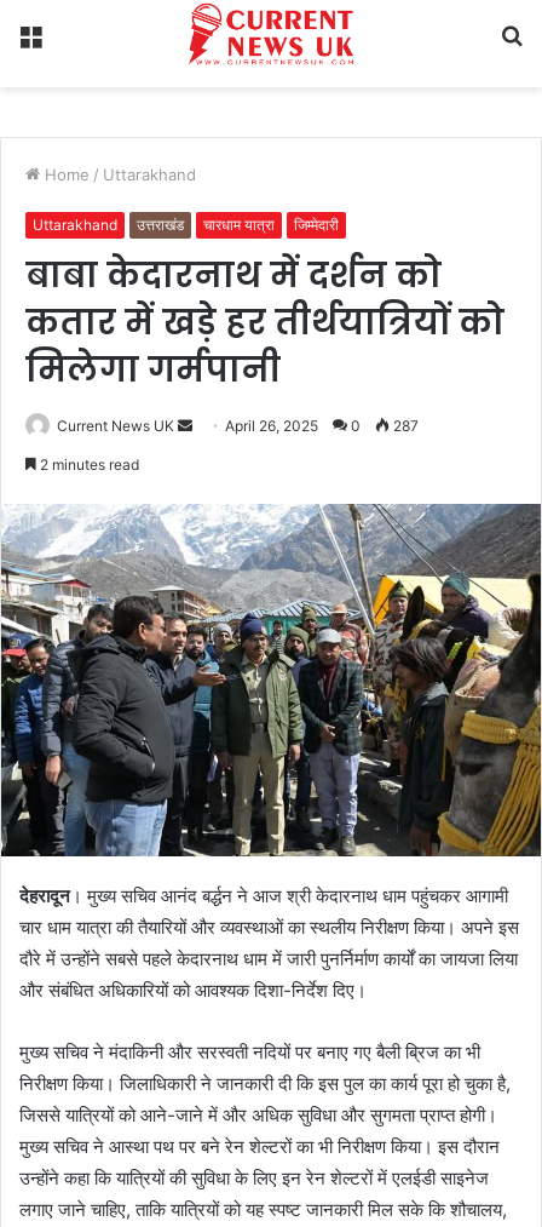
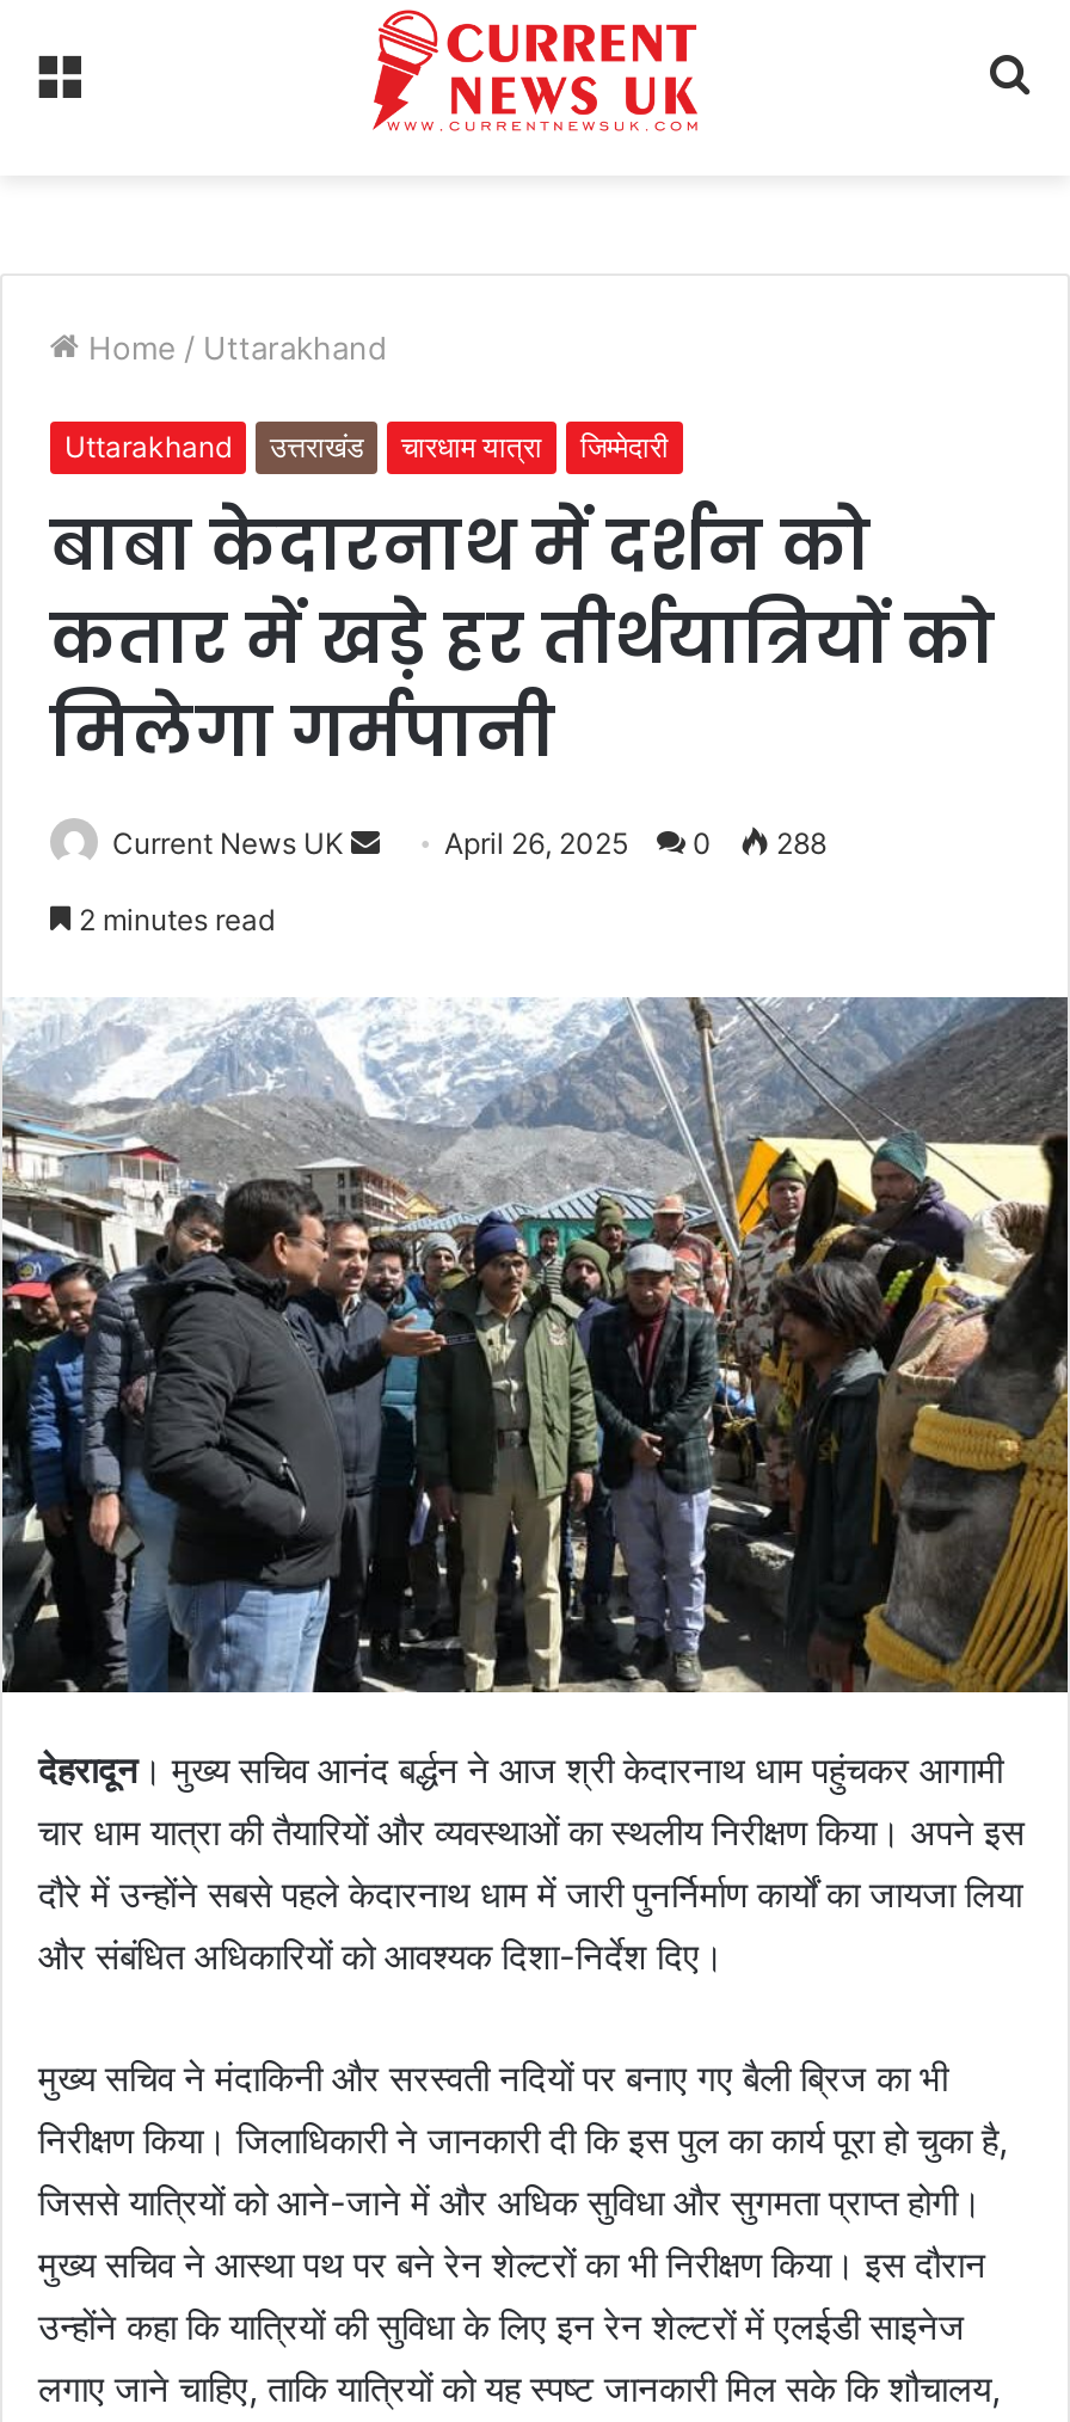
[390,417,419,435] 287 -> [769,826,826,862] 288

